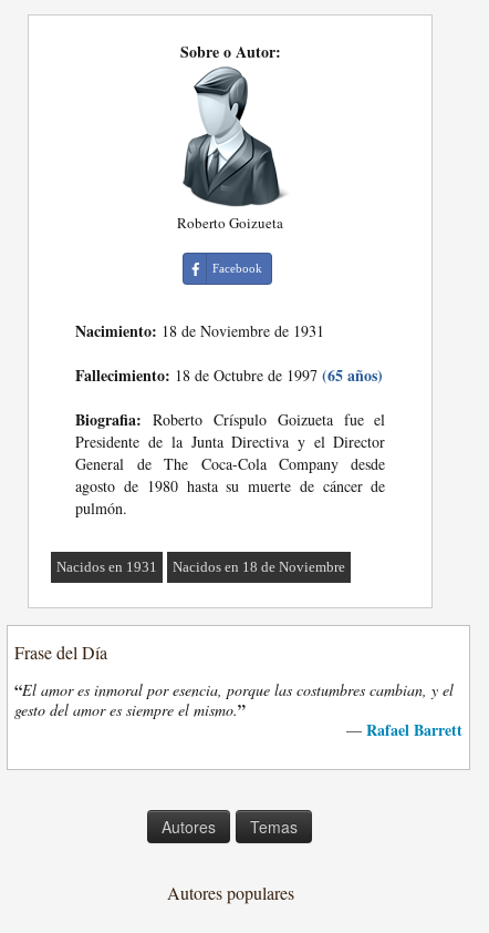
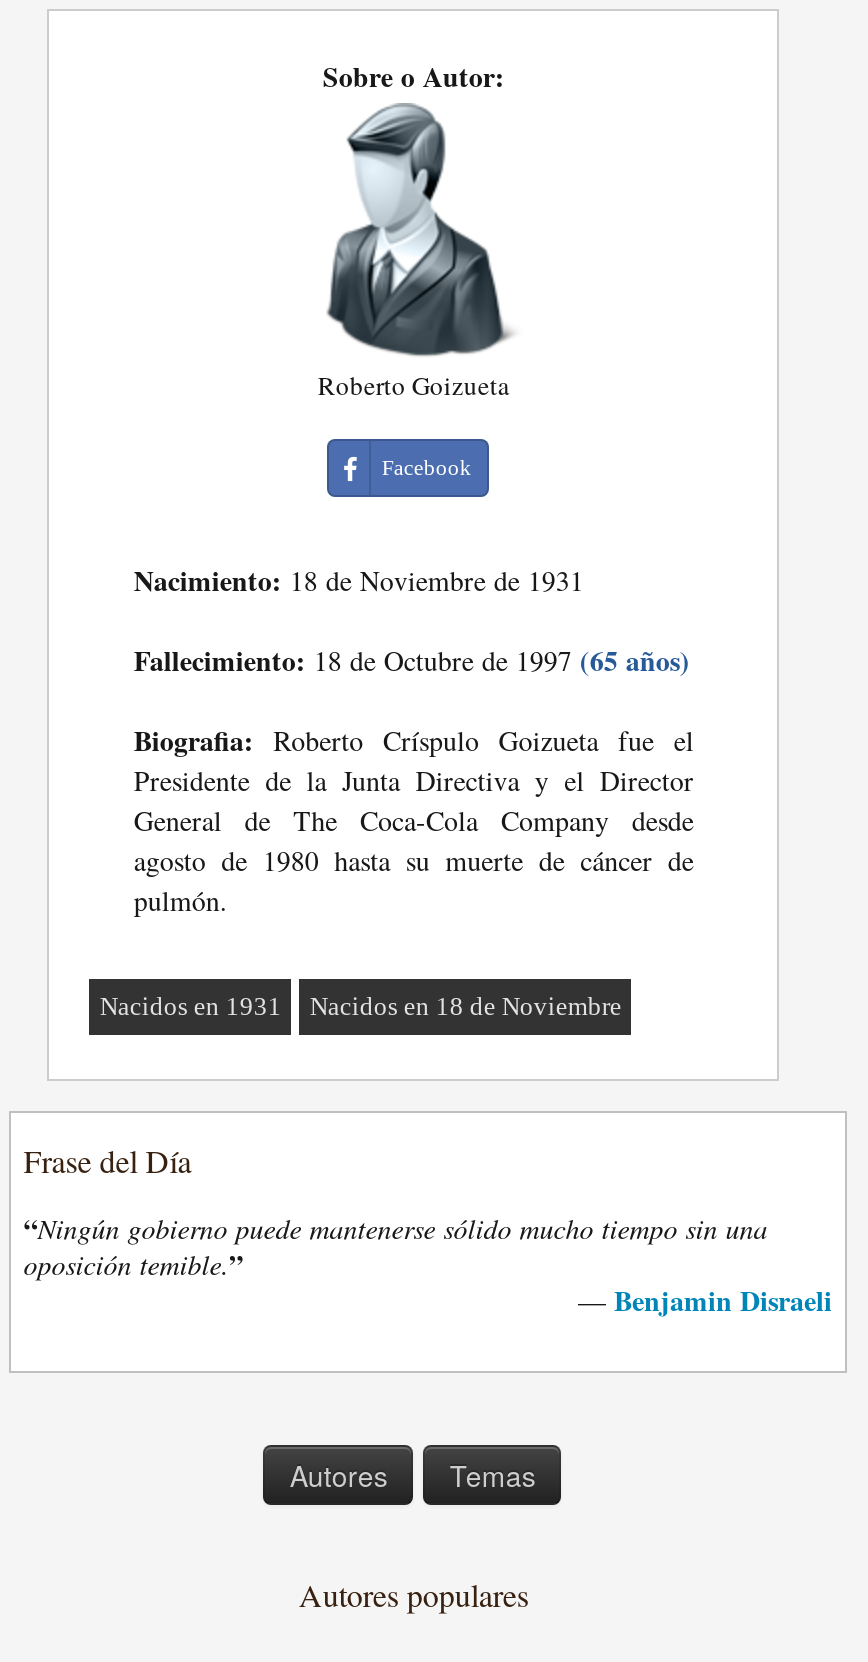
[15,678,462,741] “El amor es inmoral por esencia, porque las costumbres cambian, y el | gesto del amor es siempre el mismo.” | — Rafael Barrett -> [23,1207,832,1321] “Ningún gobierno puede mantenerse sólido mucho tiempo sin una | oposición temible.” | — Benjamin Disraeli

